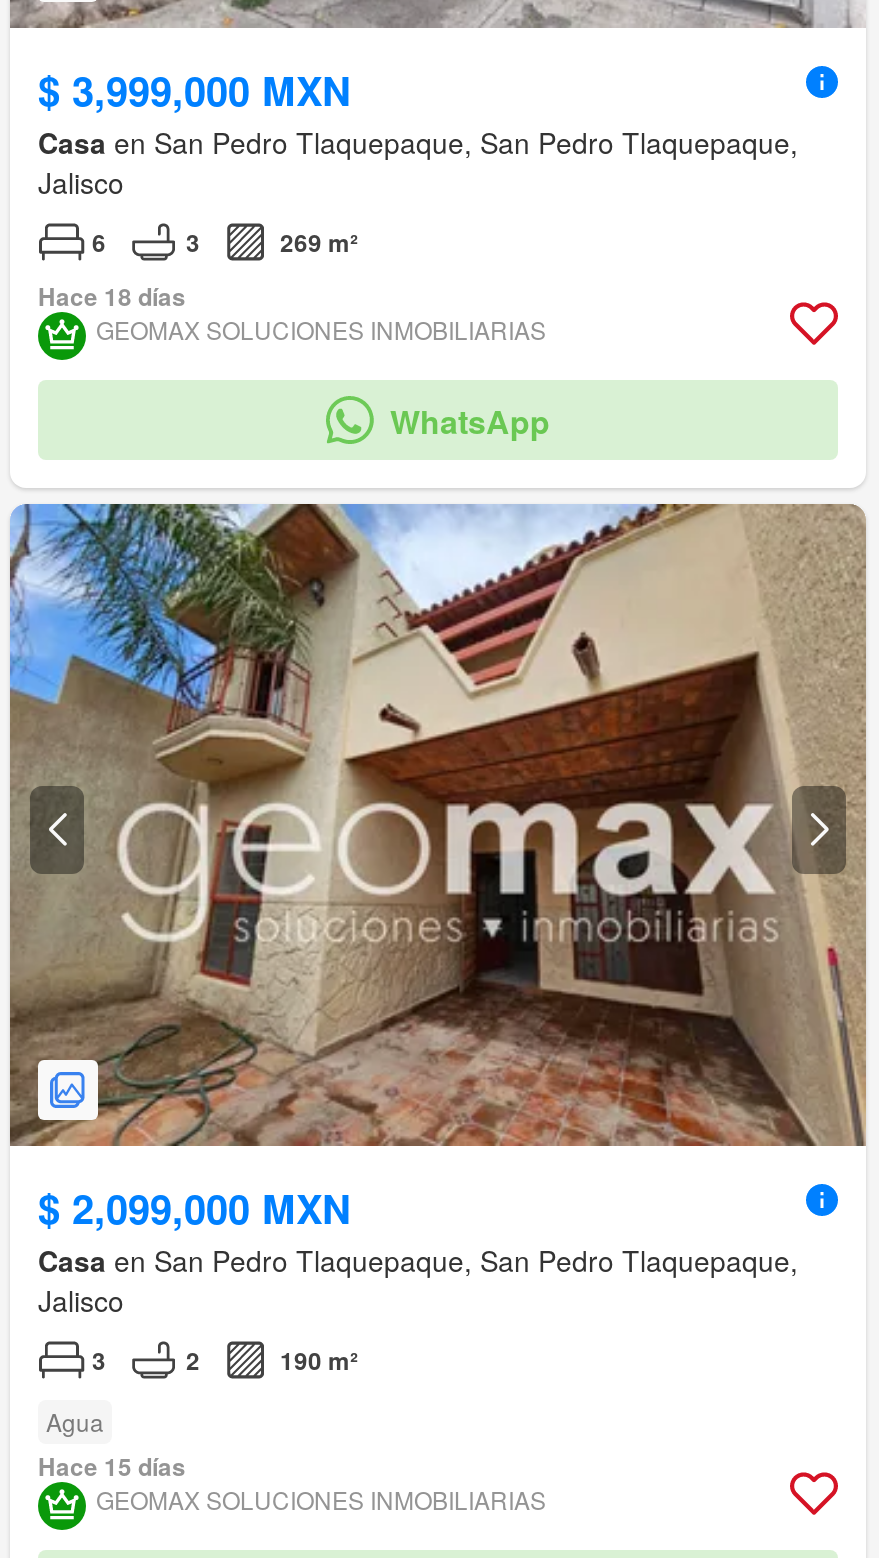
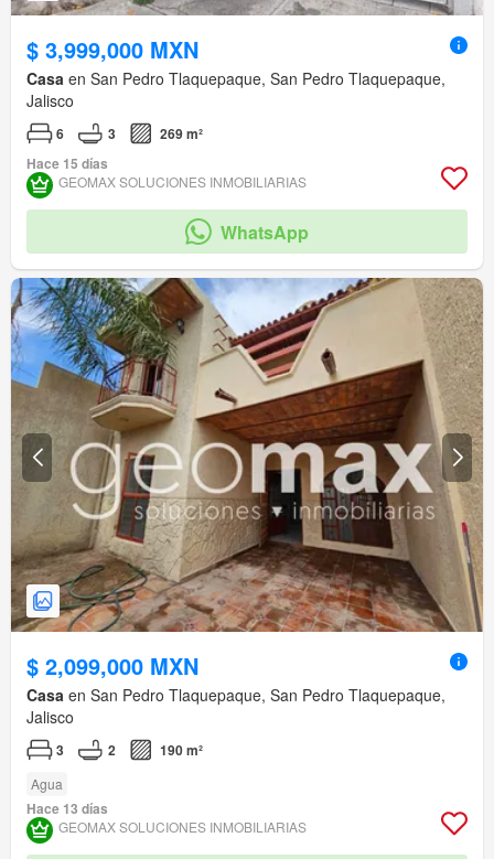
[38,279,186,315] Hace 18 días -> [26,154,108,174] Hace 15 días
[38,1449,186,1485] Hace 15 días -> [26,799,108,819] Hace 13 días

